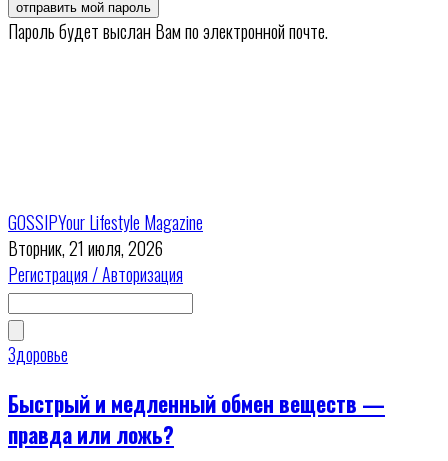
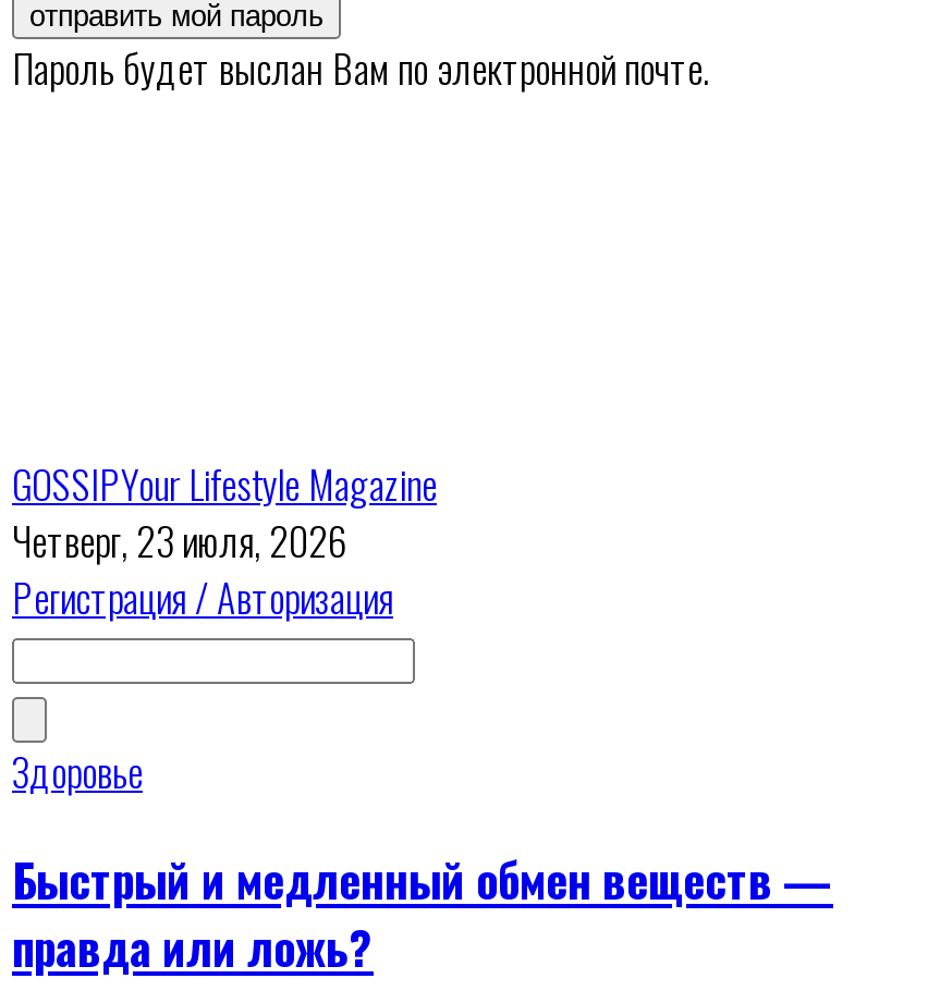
[8,235,163,261] Вторник, 21 июля, 2026 -> [12,512,345,568] Четверг, 23 июля, 2026

